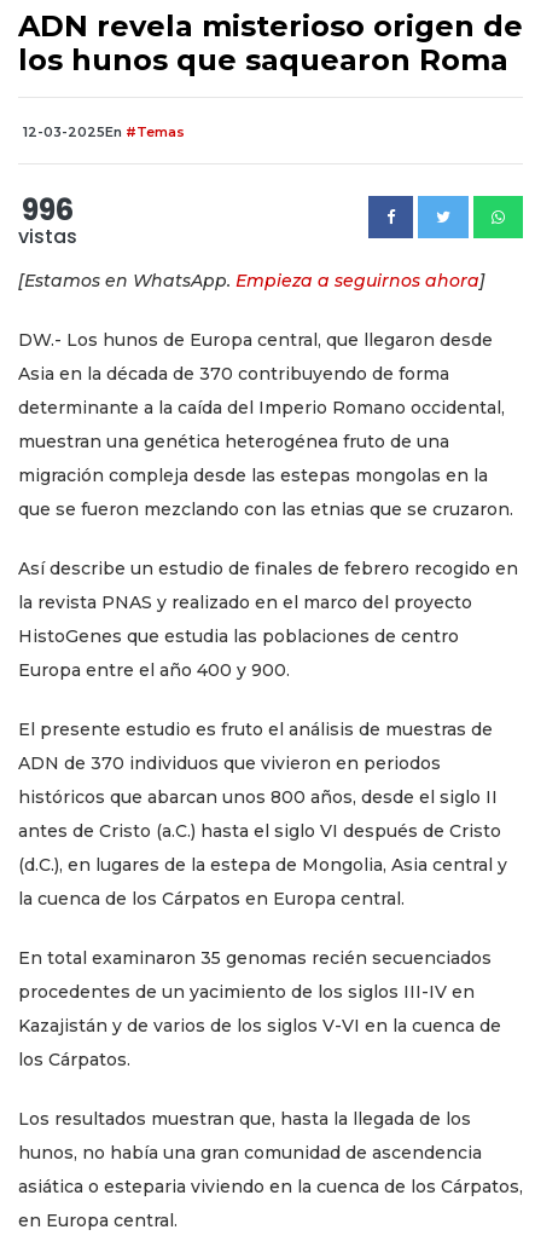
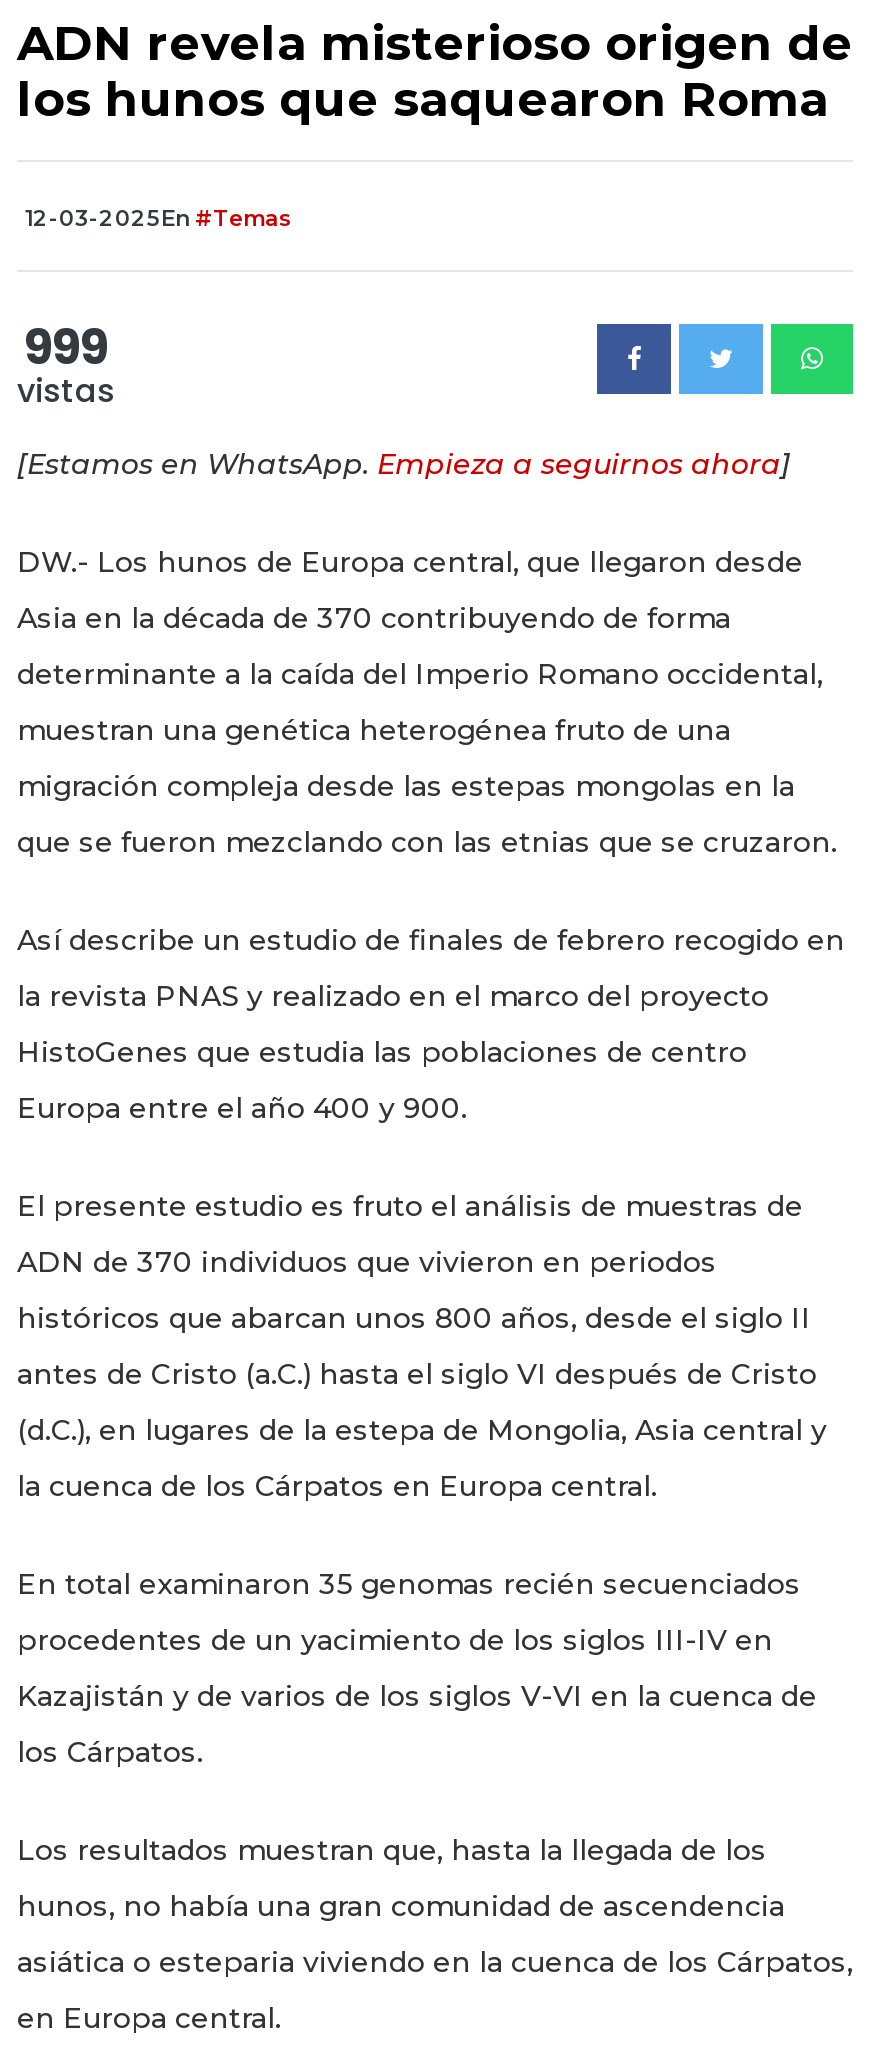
[22,190,74,230] 996 -> [24,314,108,380] 999

